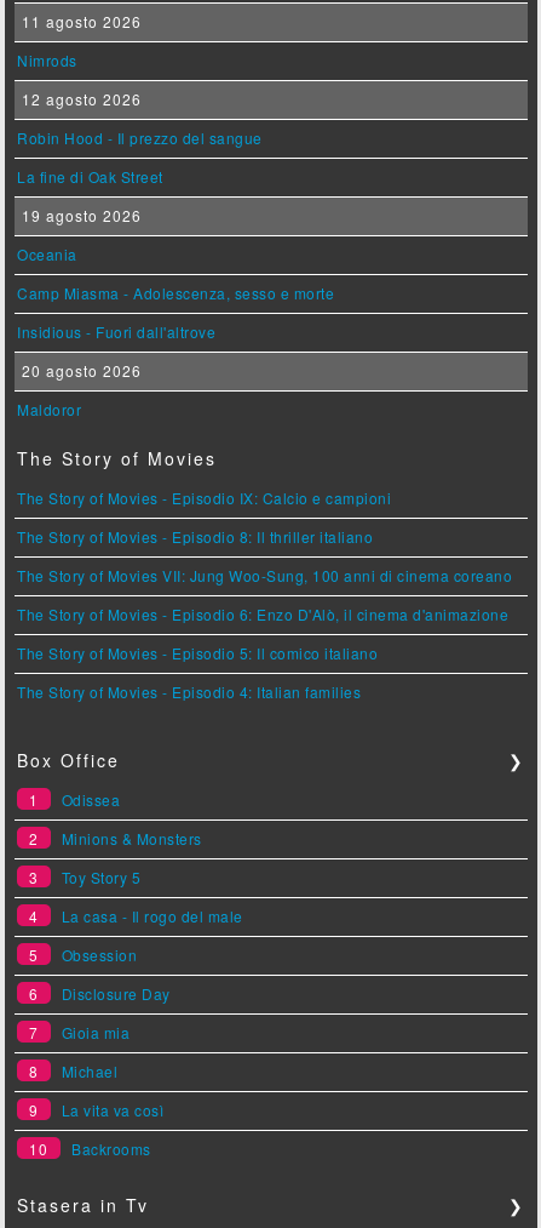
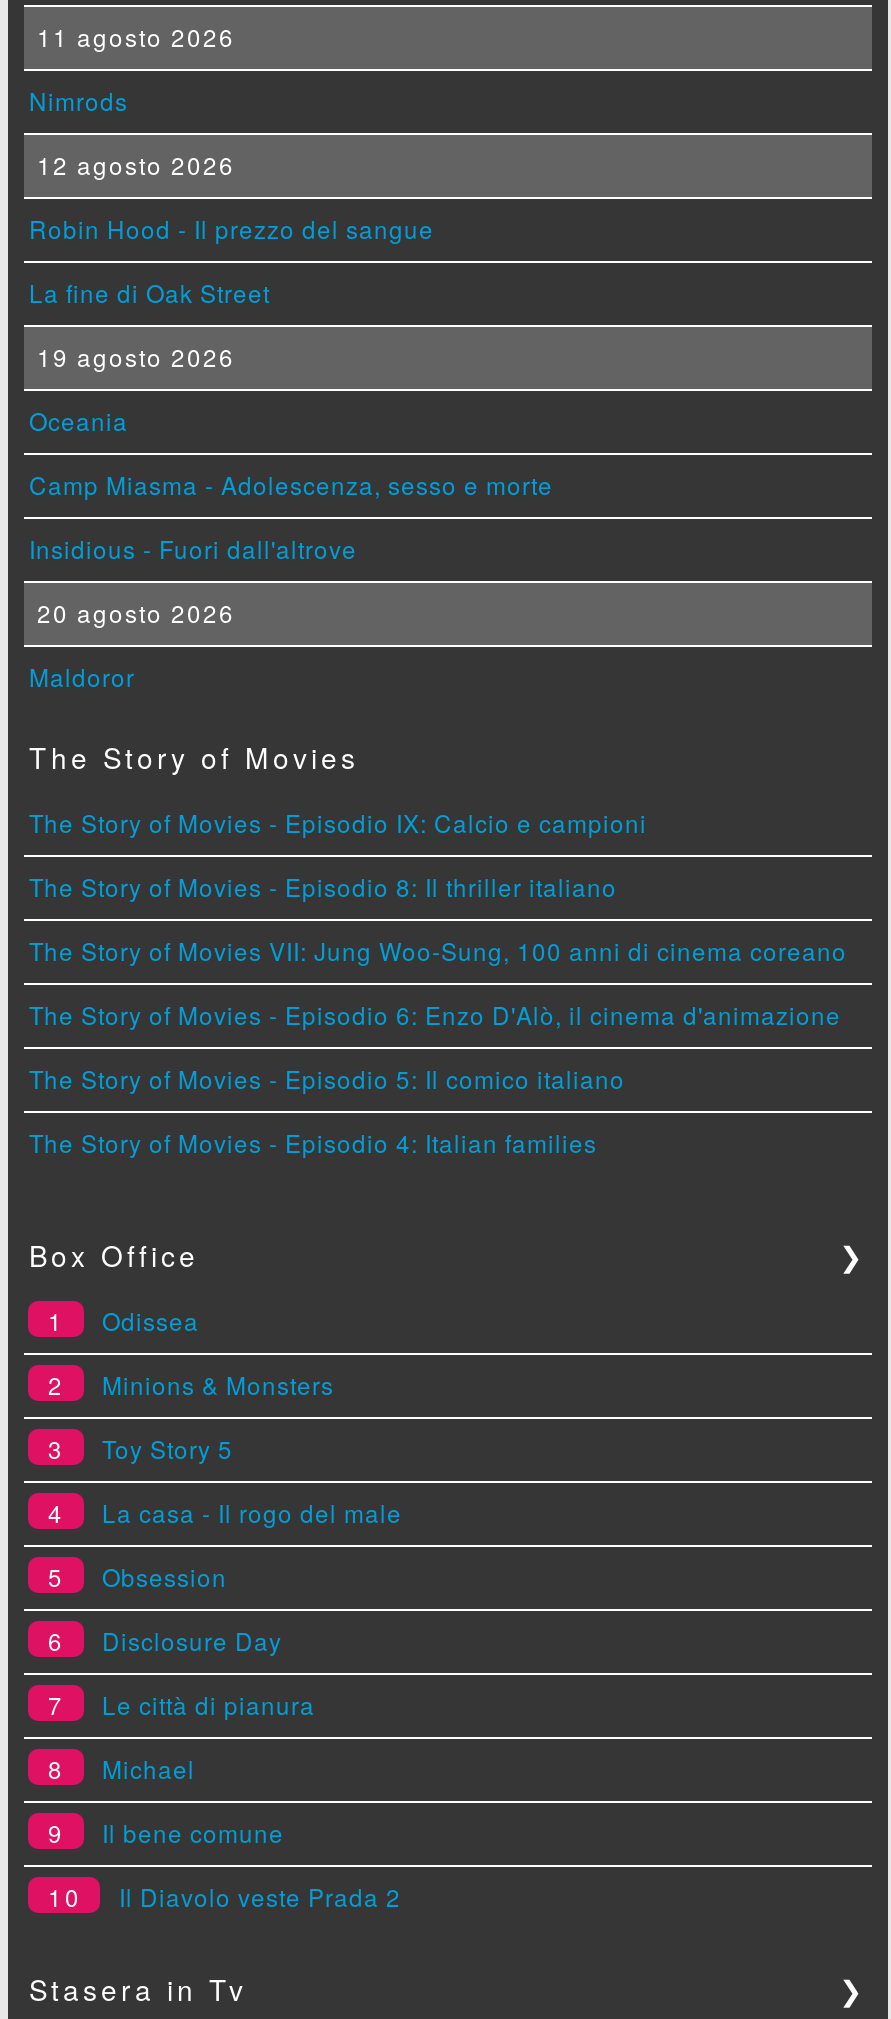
[62,1023,130,1043] Gioia mia -> [102,1688,315,1722] Le città di pianura
[62,1100,164,1121] La vita va così -> [102,1816,284,1850] Il bene comune
[72,1139,151,1160] Backrooms -> [119,1880,401,1914] Il Diavolo veste Prada 2

